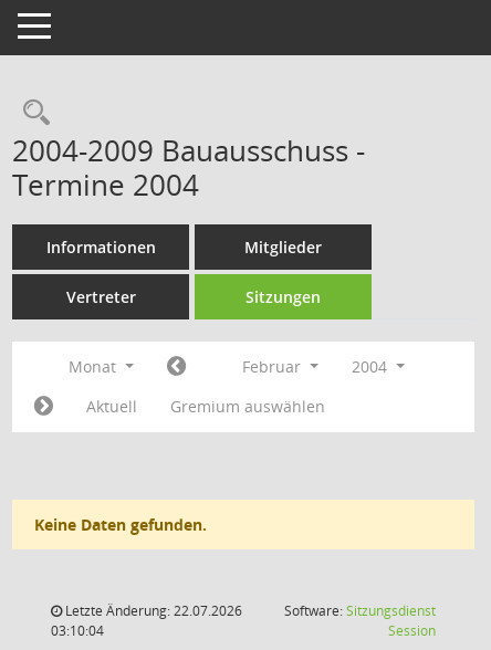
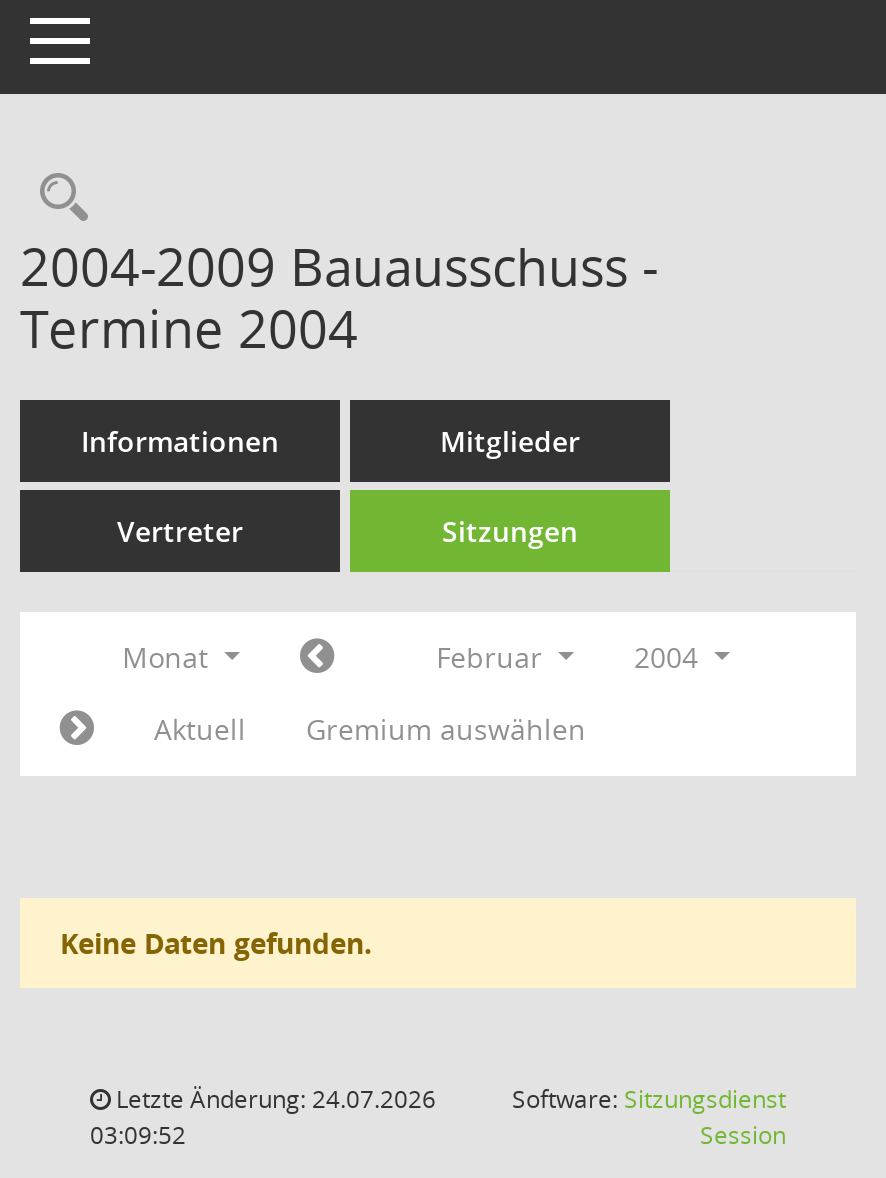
[62,601,242,620] Letzte Änderung: 22.07.2026 -> [110,1082,436,1116] Letzte Änderung: 24.07.2026
[51,621,104,640] 03:10:04 -> [90,1118,186,1152] 03:09:52

